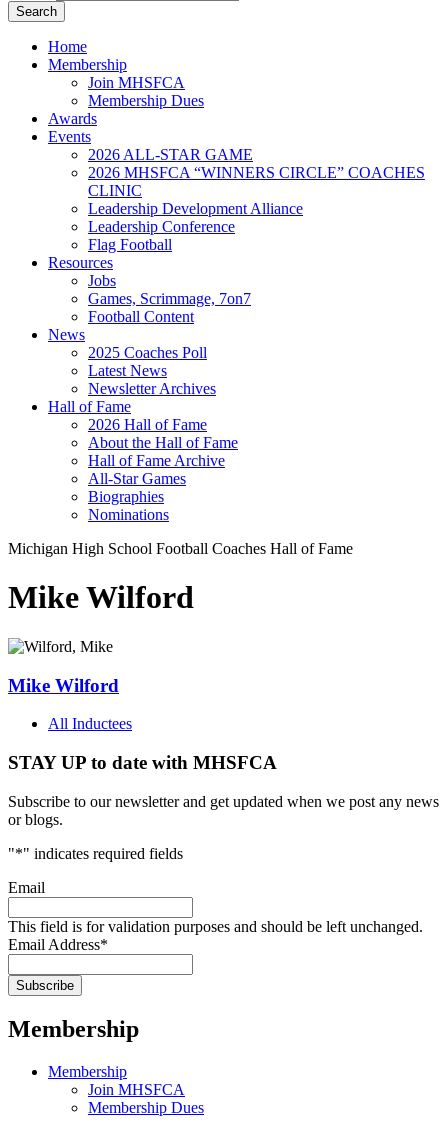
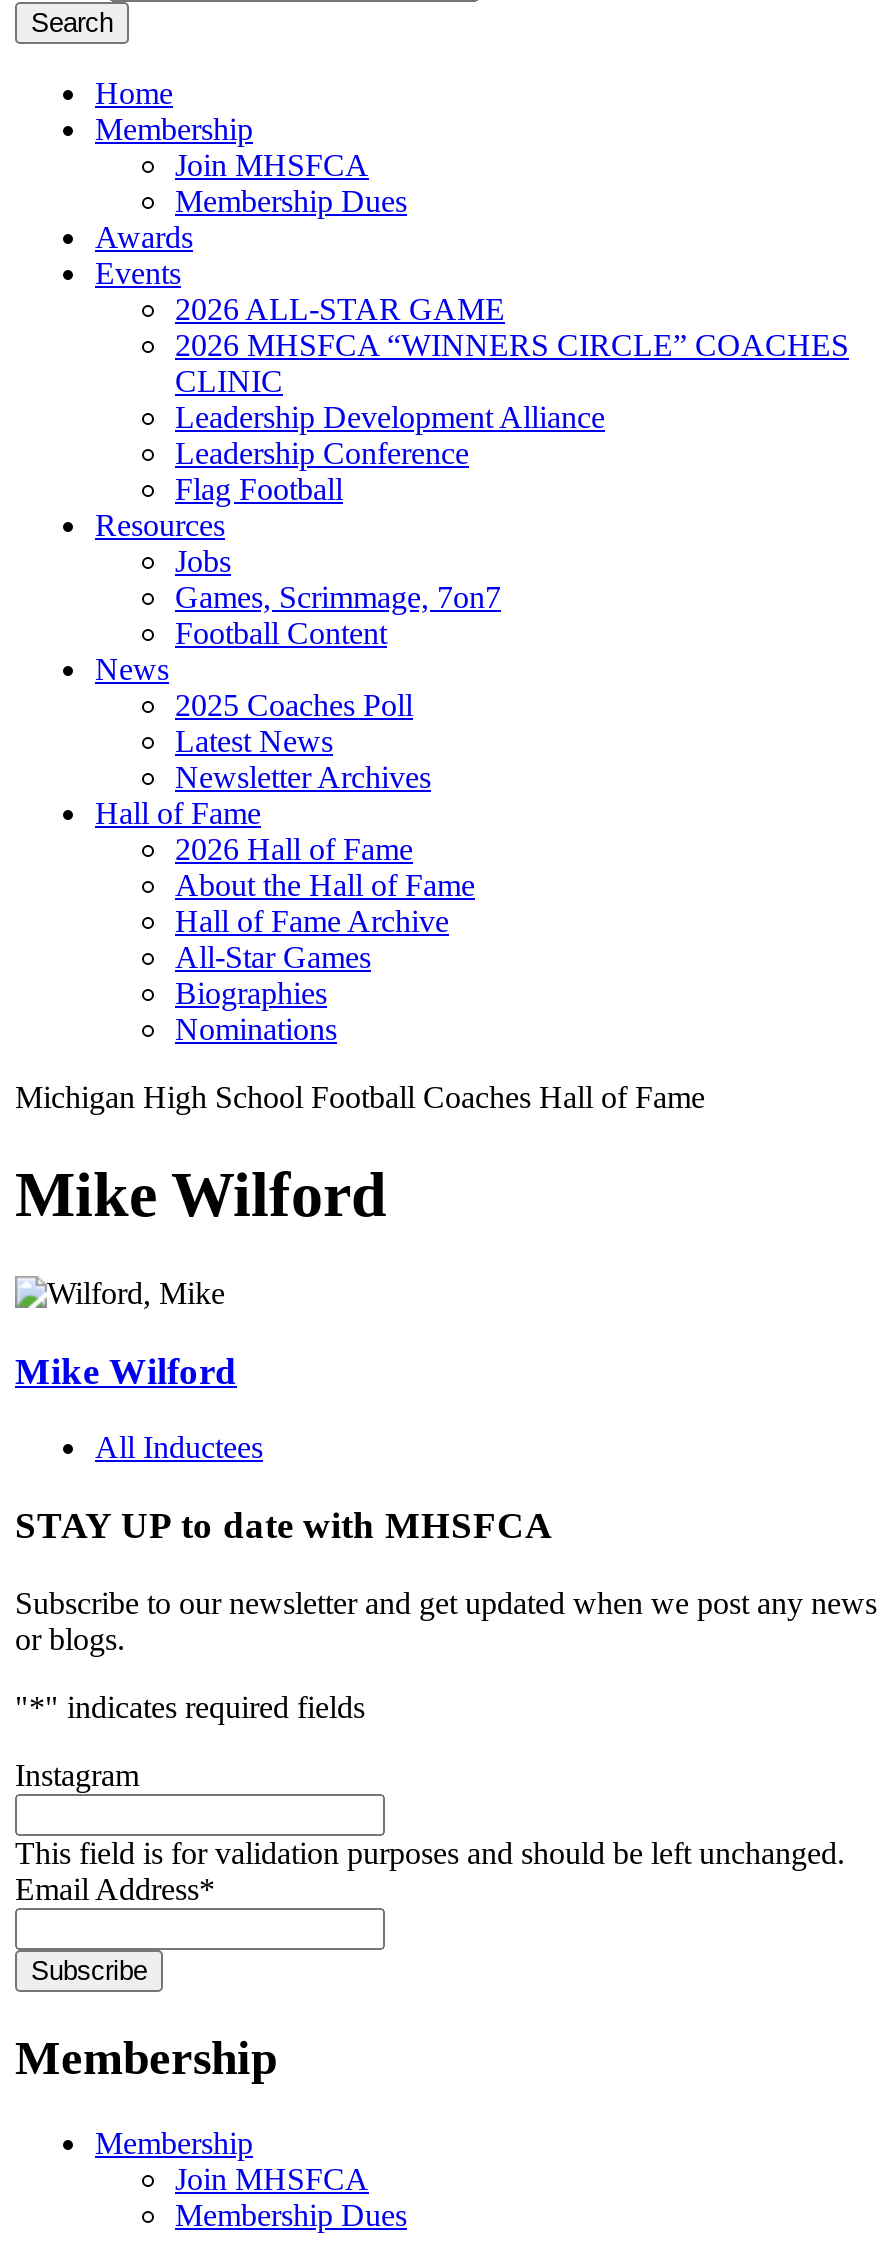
[8,879,45,896] Email -> [15,1758,139,1792] Instagram

